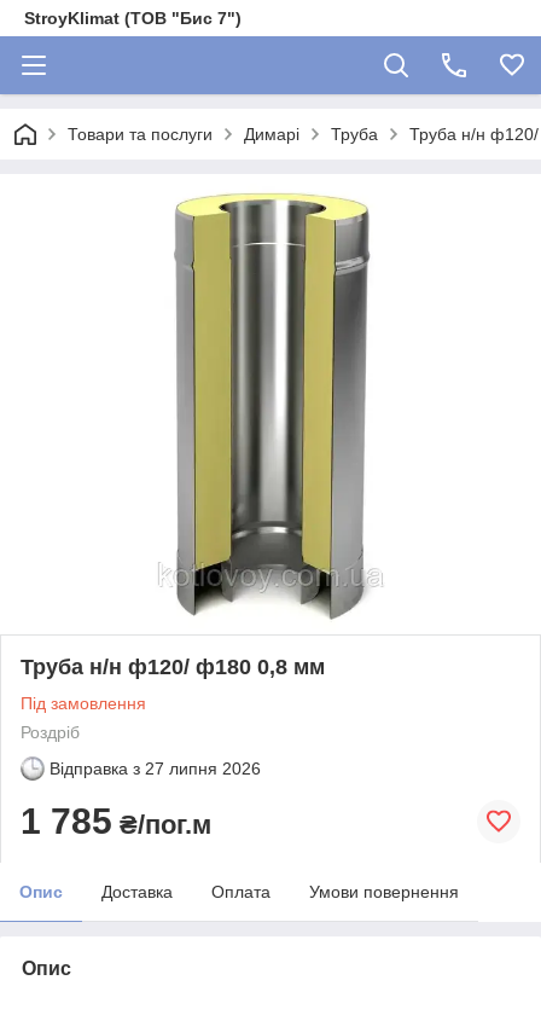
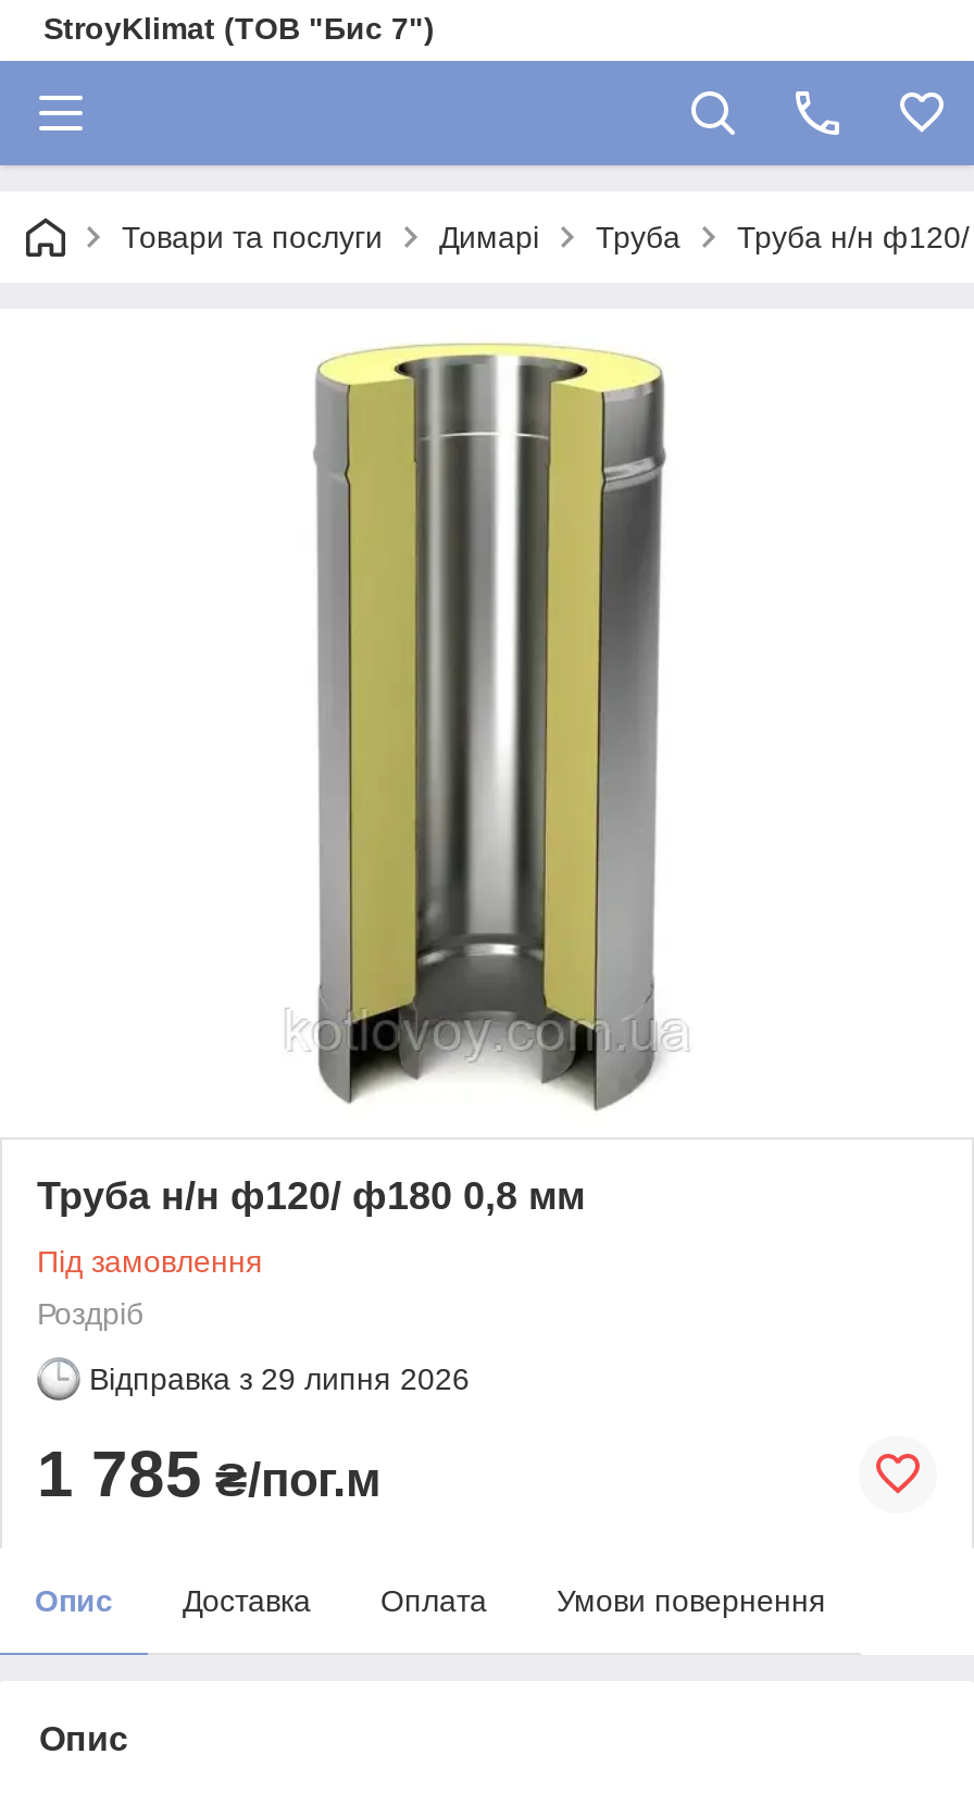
[50,759,261,778] Відправка з 27 липня 2026 -> [89,1361,470,1396] Відправка з 29 липня 2026

